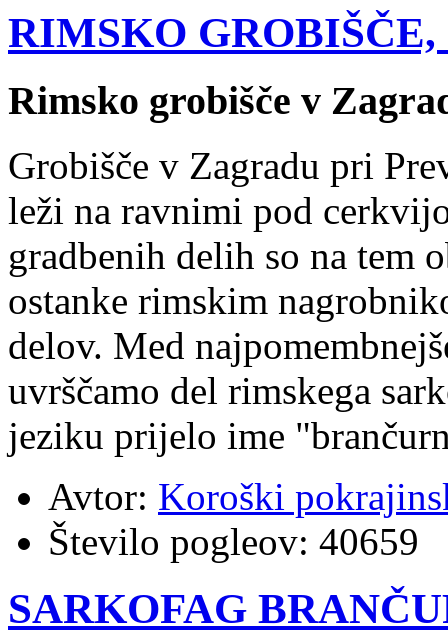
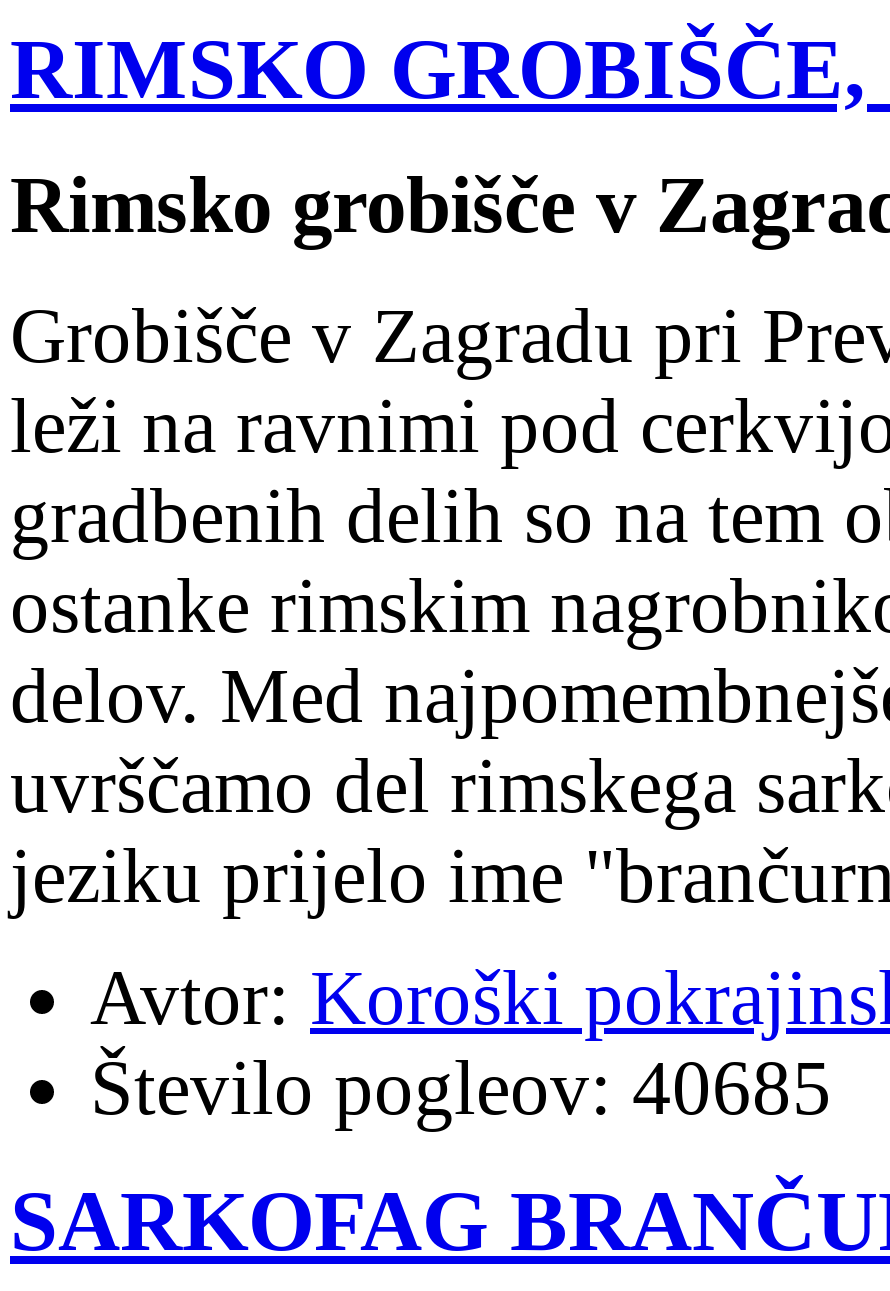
[48,520,419,563] Število pogleov: 40659 -> [90,1044,832,1130] Število pogleov: 40685

